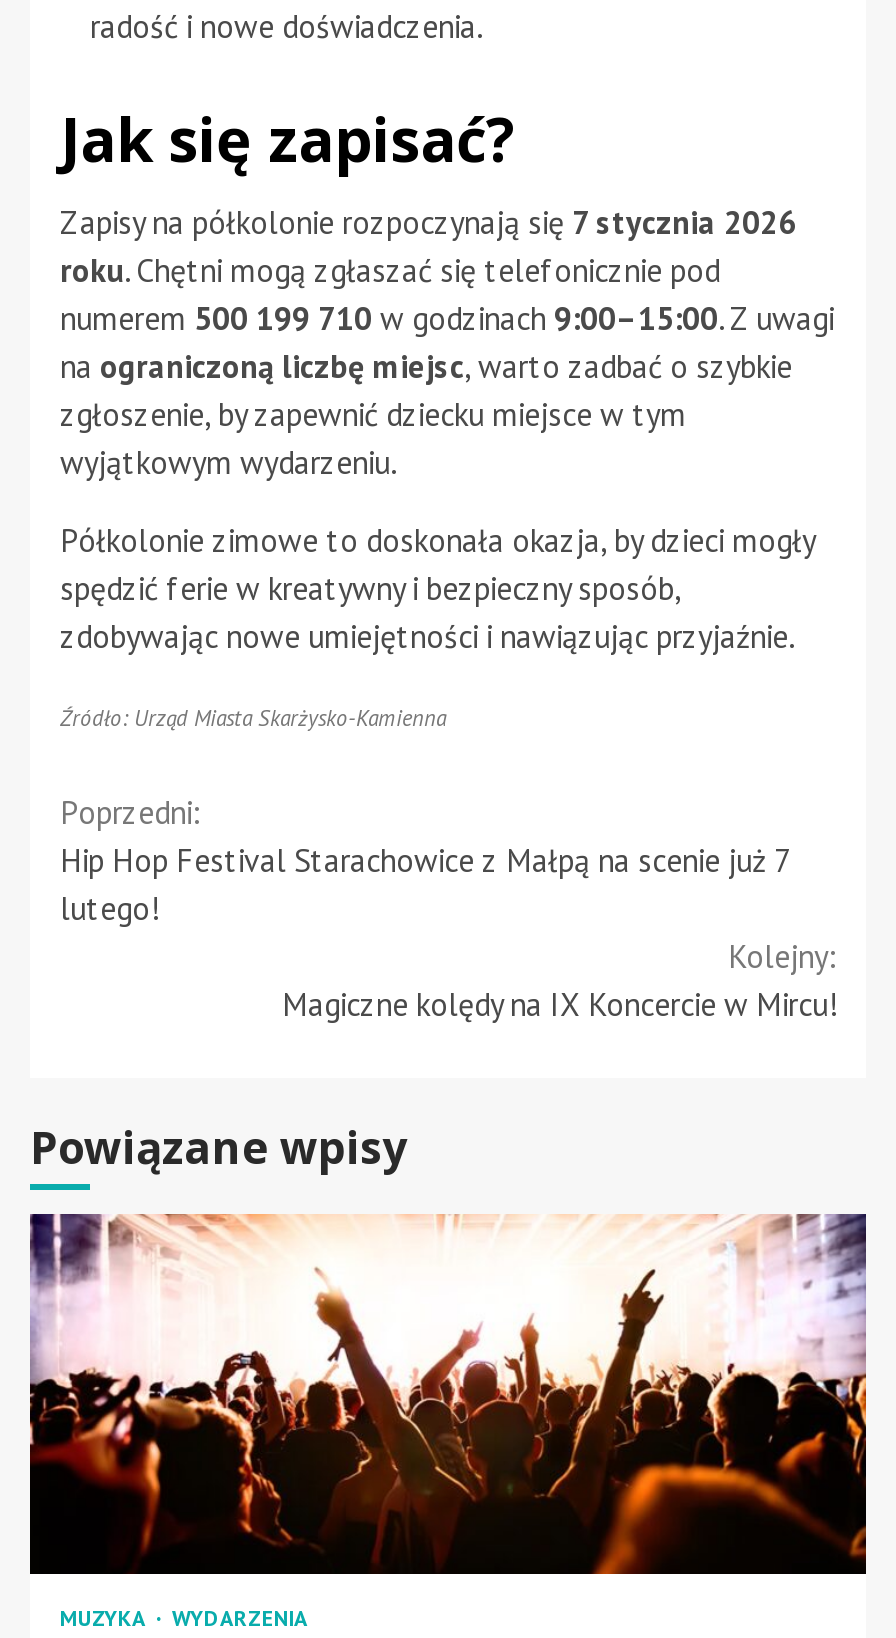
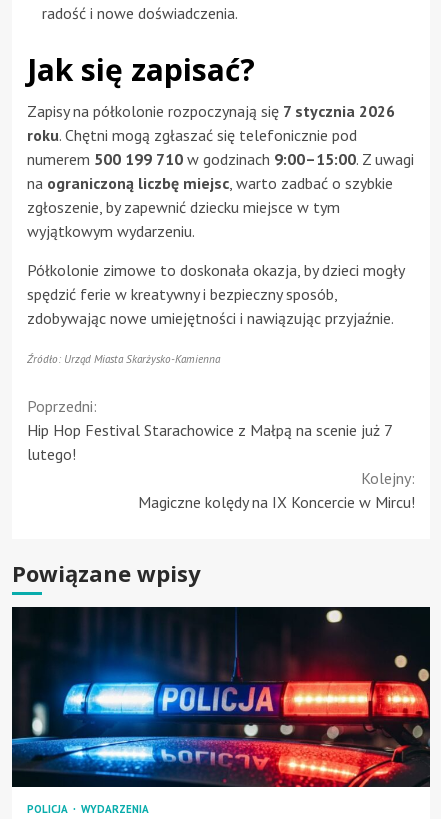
[28,1212,868,1631] [image] | MUZYKA -> [11,606,431,816] [image] | POLICJA

